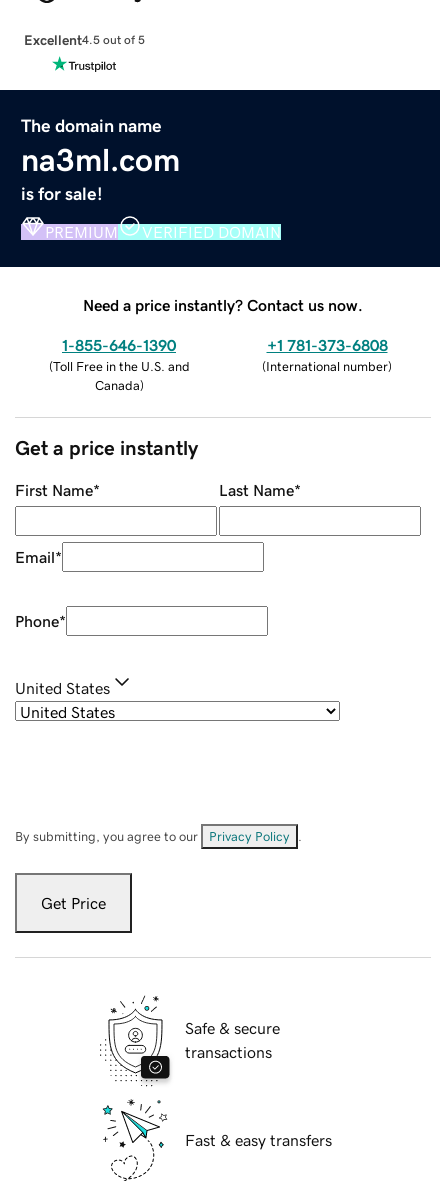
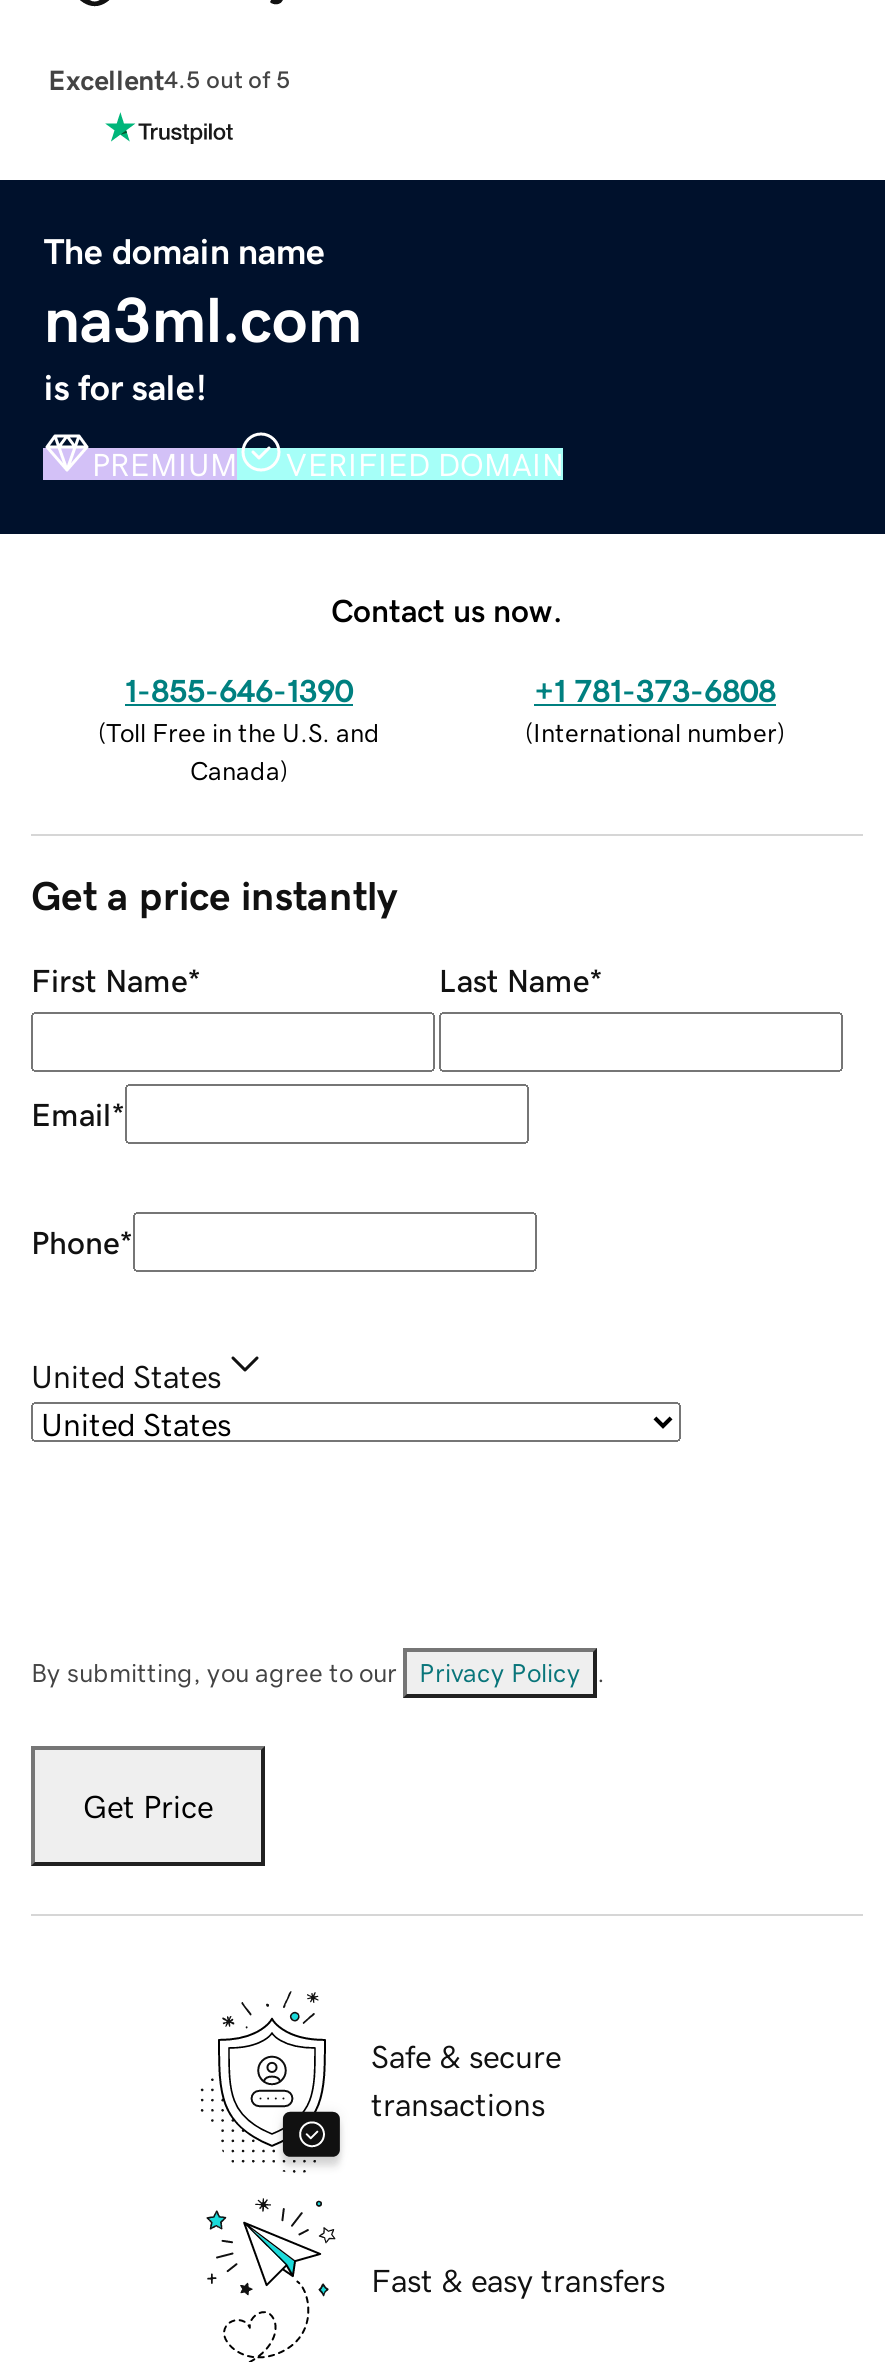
[83,297,363,313] Need a price instantly? Contact us now. -> [331,593,563,625] Contact us now.

